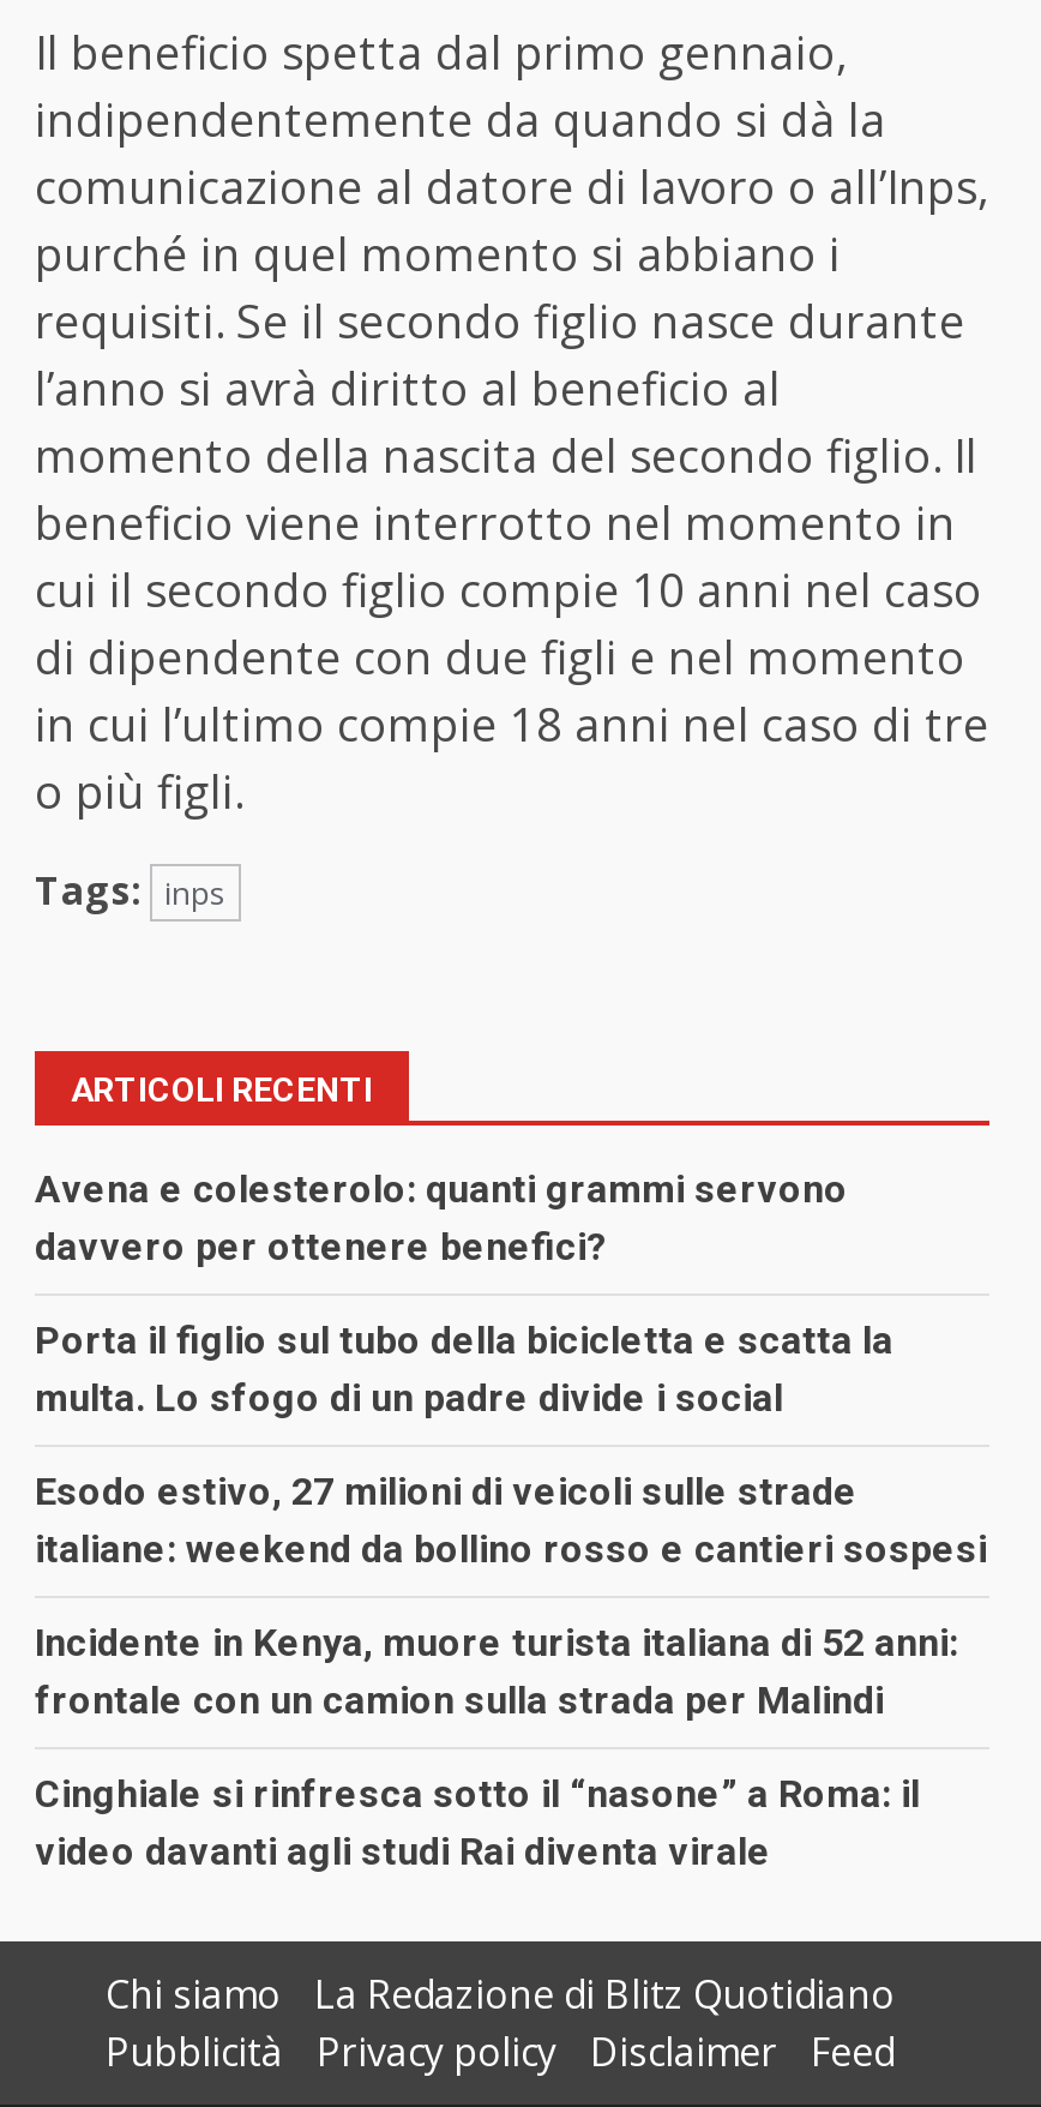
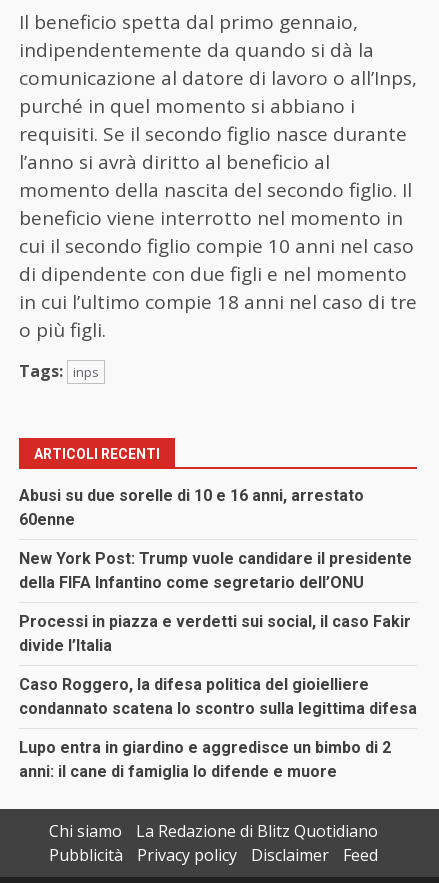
[35,1167,848,1270] Avena e colesterolo: quanti grammi servono | davvero per ottenere benefici? -> [19,486,364,529] Abusi su due sorelle di 10 e 16 anni, arrestato | 60enne
[35,1318,893,1421] Porta il figlio sul tubo della bicicletta e scatta la | multa. Lo sfogo di un padre divide i social -> [19,549,412,592] New York Post: Trump vuole candidare il presidente | della FIFA Infantino come segretario dell’ONU
[35,1469,987,1572] Esodo estivo, 27 milioni di veicoli sulle strade | italiane: weekend da bollino rosso e cantieri sospesi -> [19,612,411,655] Processi in piazza e verdetti sui social, il caso Fakir | divide l’Italia
[35,1620,958,1724] Incidente in Kenya, muore turista italiana di 52 anni: | frontale con un camion sulla strada per Malindi -> [19,675,417,718] Caso Roggero, la difesa politica del gioielliere | condannato scatena lo scontro sulla legittima difesa
[35,1772,920,1875] Cinghiale si rinfresca sotto il “nasone” a Roma: il | video davanti agli studi Rai diventa virale -> [19,738,391,781] Lupo entra in giardino e aggredisce un bimbo di 2 | anni: il cane di famiglia lo difende e muore

